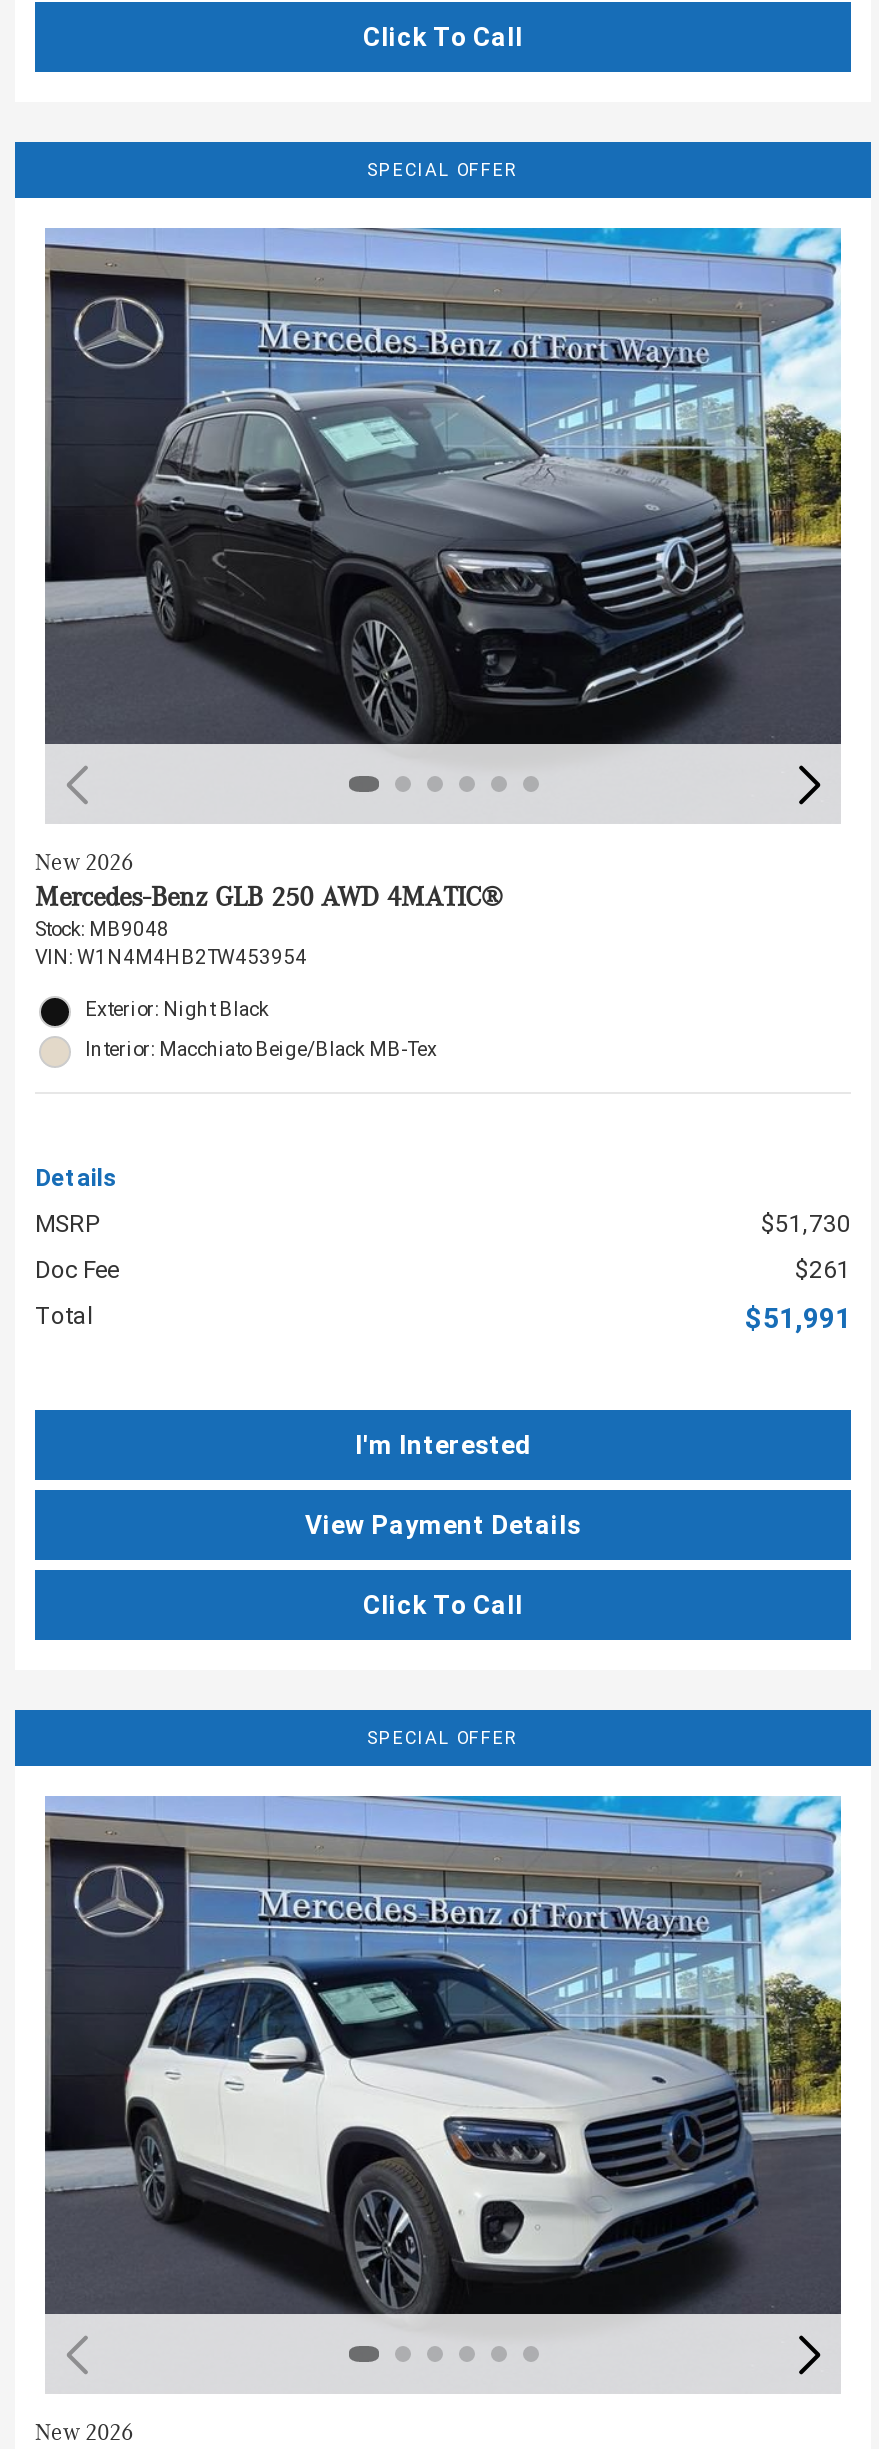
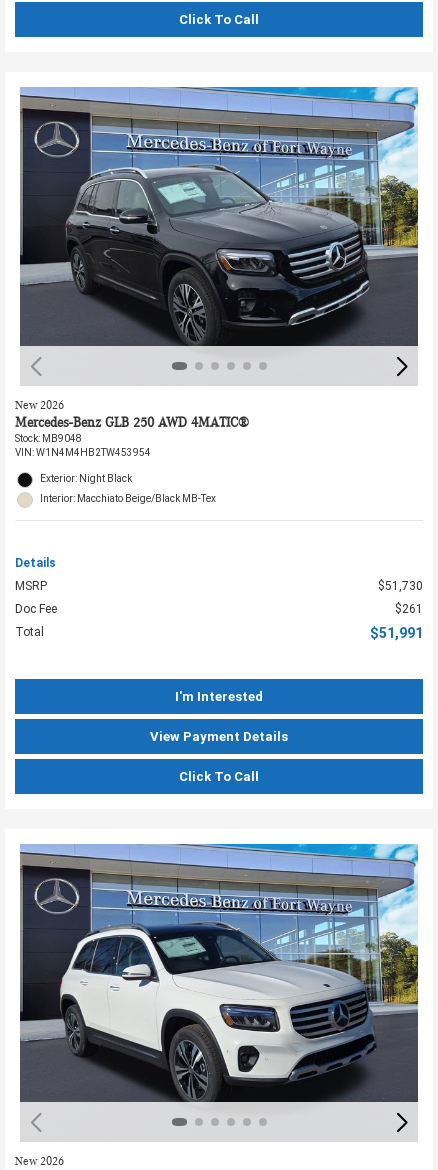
[367,159,519,179] SPECIAL OFFER -> none
[367,1728,519,1748] SPECIAL OFFER -> none

